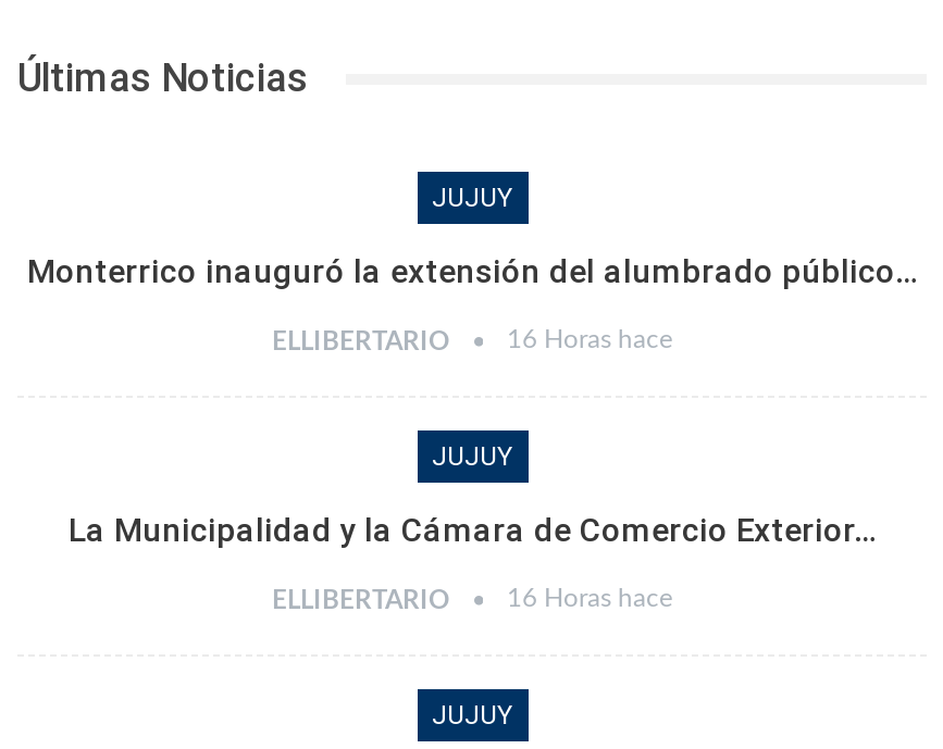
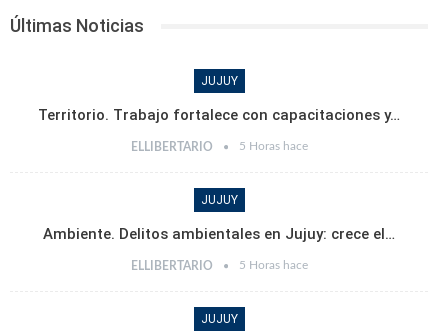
[27,253,917,292] Monterrico inauguró la extensión del alumbrado público… -> [38,106,400,124] Territorio. Trabajo fortalece con capacitaciones y…
[272,327,672,355] ELLIBERTARIO 16 Horas hace -> [130,140,307,153] ELLIBERTARIO 5 Horas hace
[69,512,876,551] La Municipalidad y la Cámara de Comercio Exterior… -> [43,225,395,243] Ambiente. Delitos ambientales en Jujuy: crece el…
[272,586,672,614] ELLIBERTARIO 16 Horas hace -> [130,259,307,272] ELLIBERTARIO 5 Horas hace

